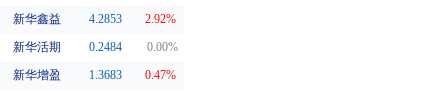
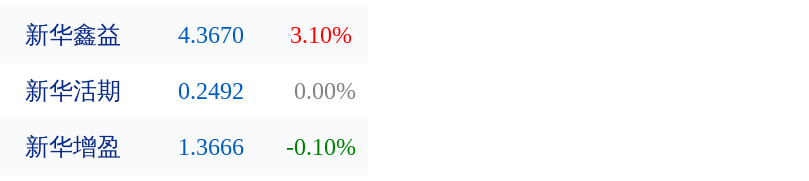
[89,12,122,26] 4.2853 -> [178,21,244,49] 4.3670
[145,12,176,26] 2.92% -> [290,21,352,49] 3.10%
[89,40,178,54] 0.2484 0.00% -> [178,77,356,105] 0.2492 0.00%
[89,68,122,82] 1.3683 -> [178,133,244,161] 1.3666
[145,68,176,82] 0.47% -> [286,133,356,161] -0.10%

